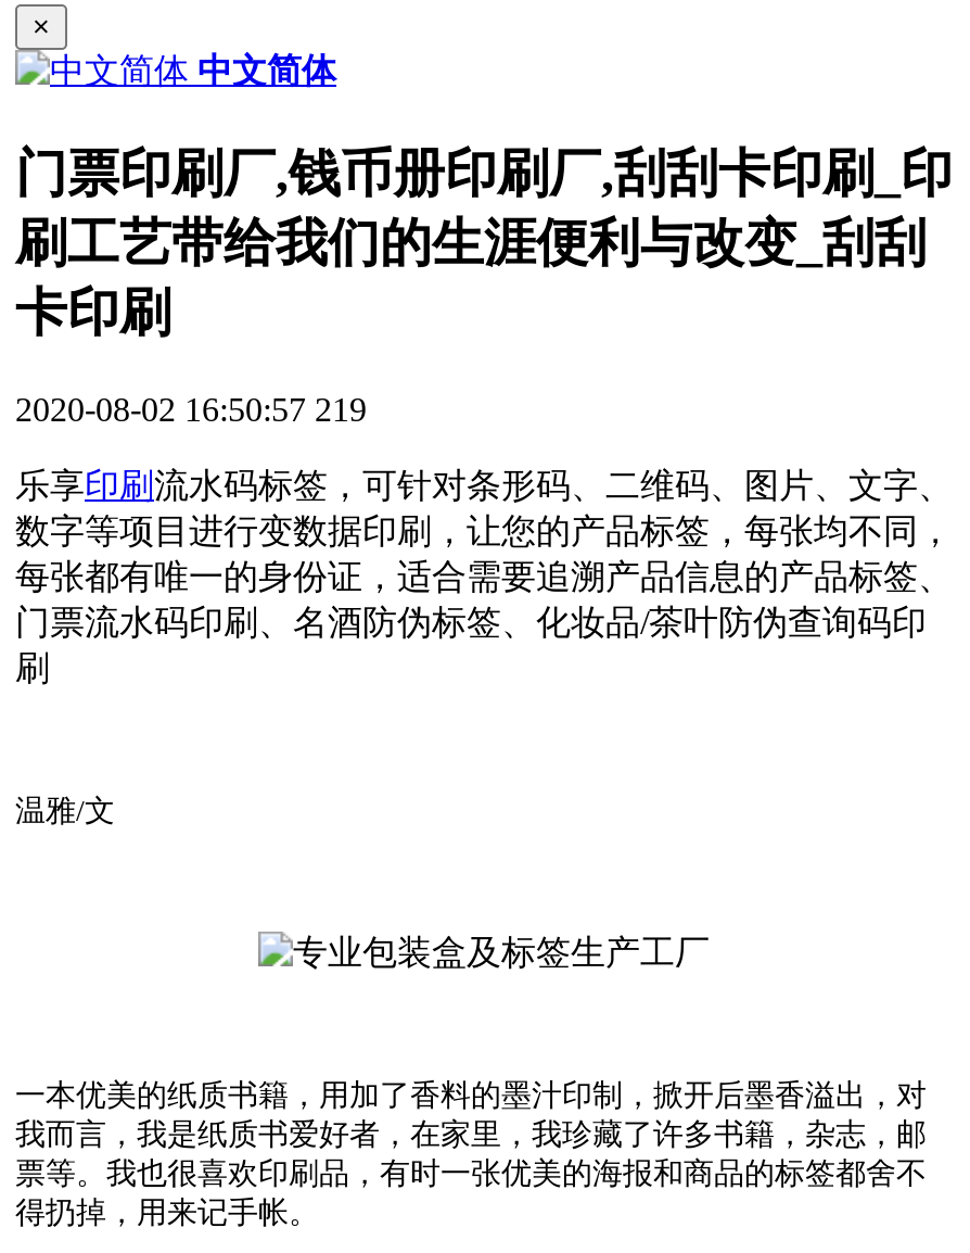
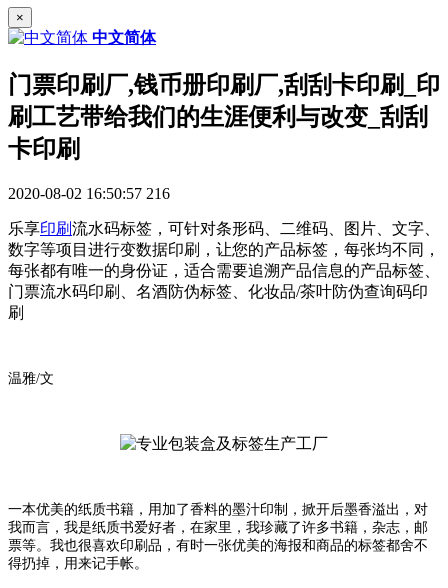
[15,391,367,428] 2020-08-02 16:50:57 219 -> [8,185,170,202] 2020-08-02 16:50:57 216

